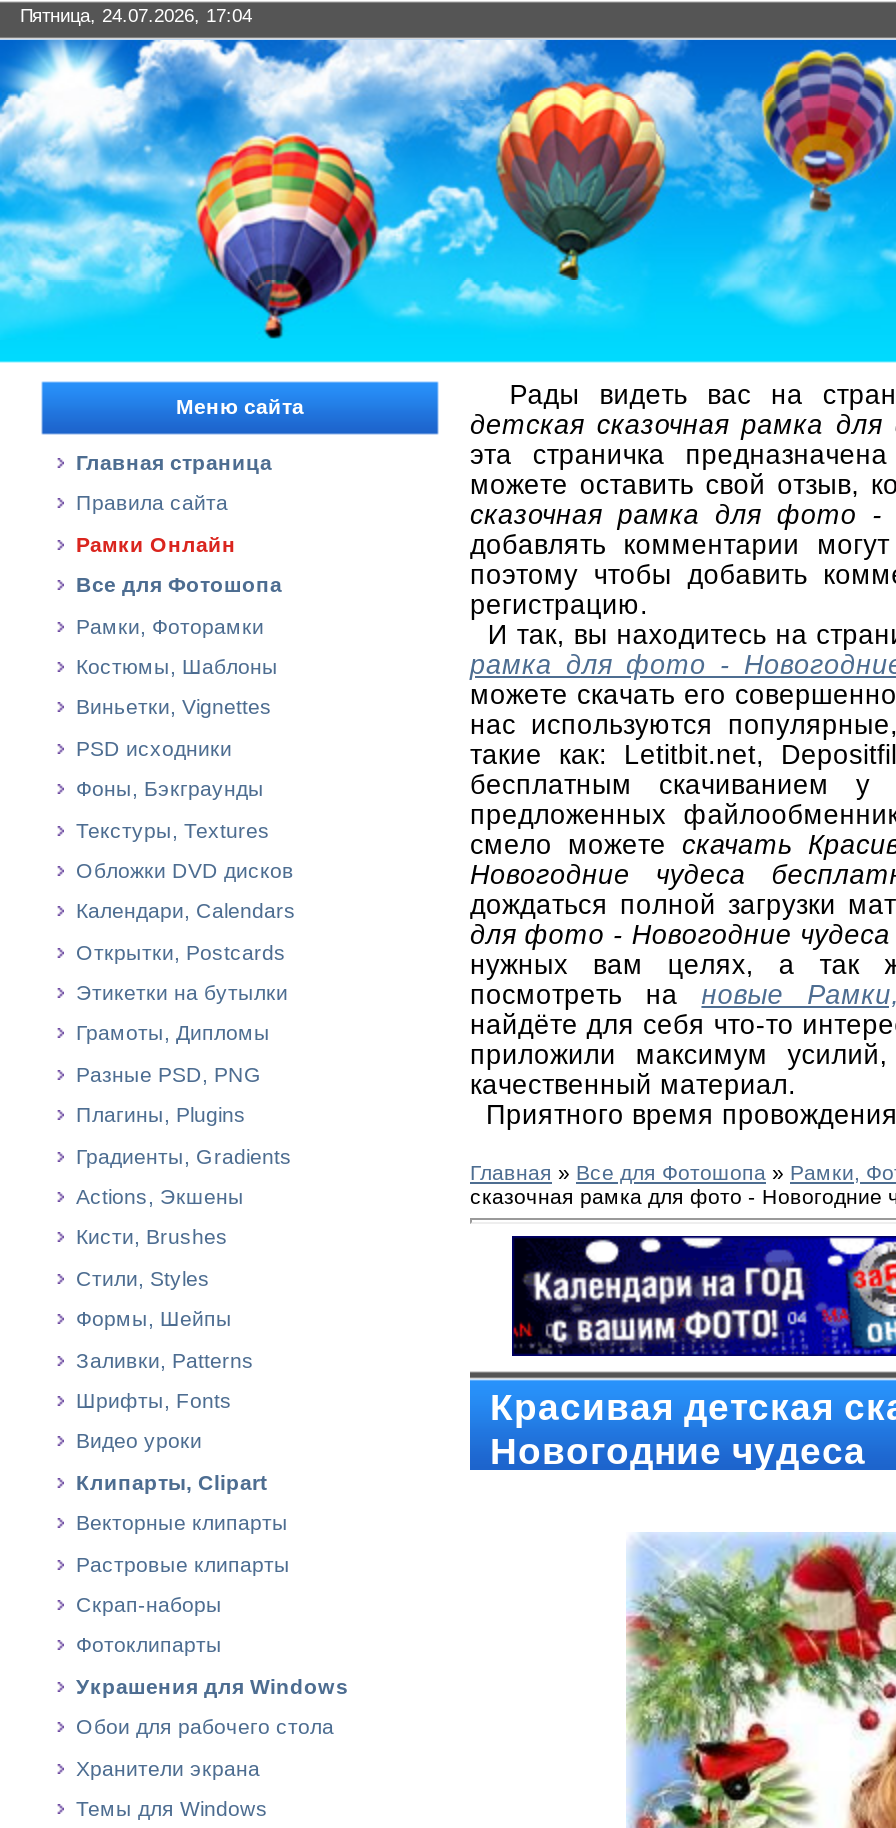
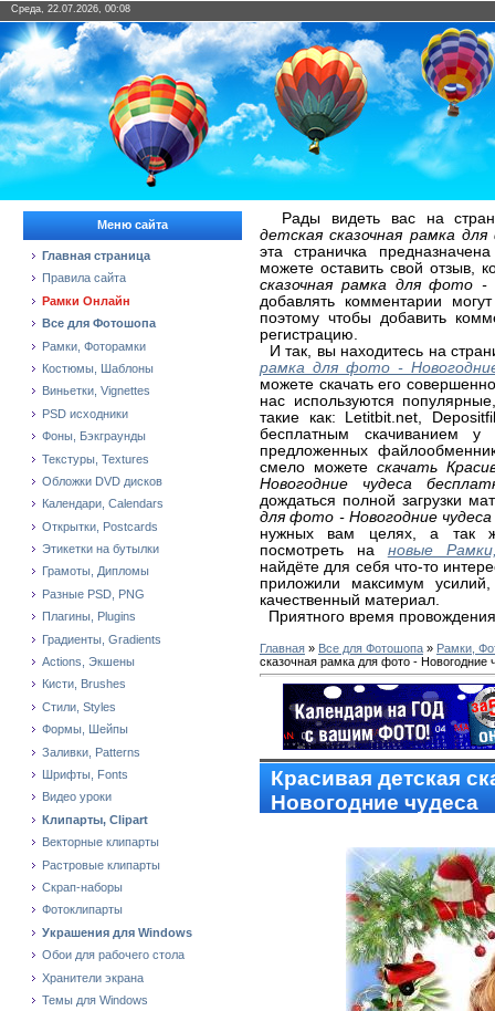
[20,6,252,26] Пятница, 24.07.2026, 17:04 -> [11,3,130,14] Среда, 22.07.2026, 00:08

